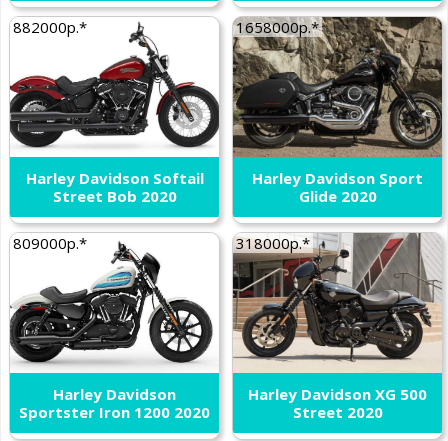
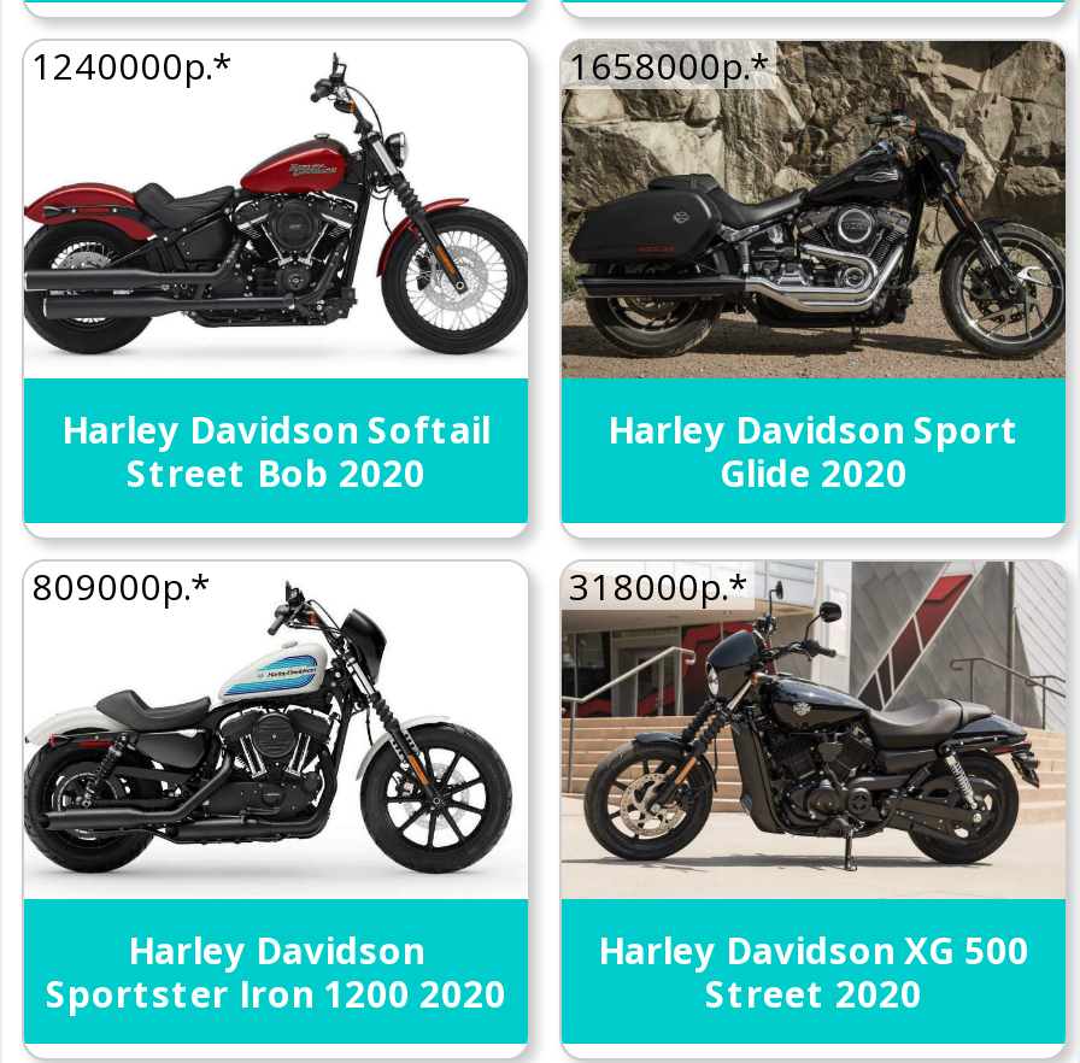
[13,17,87,37] 882000р.* -> [31,41,231,89] 1240000р.*

